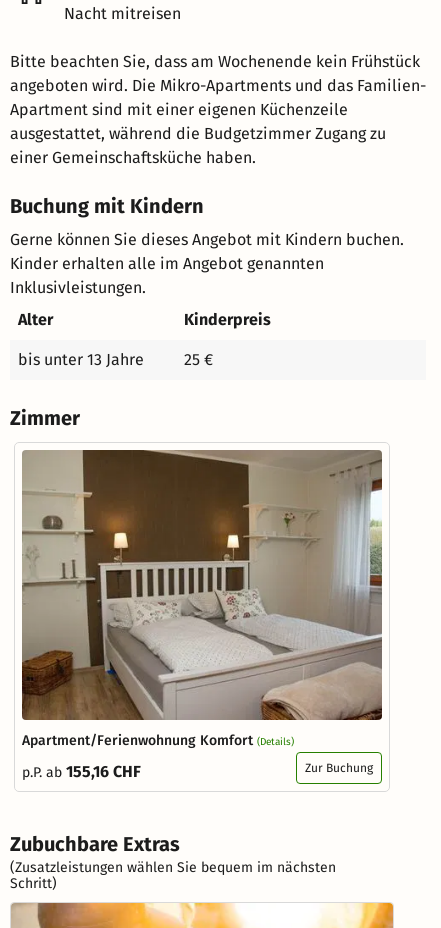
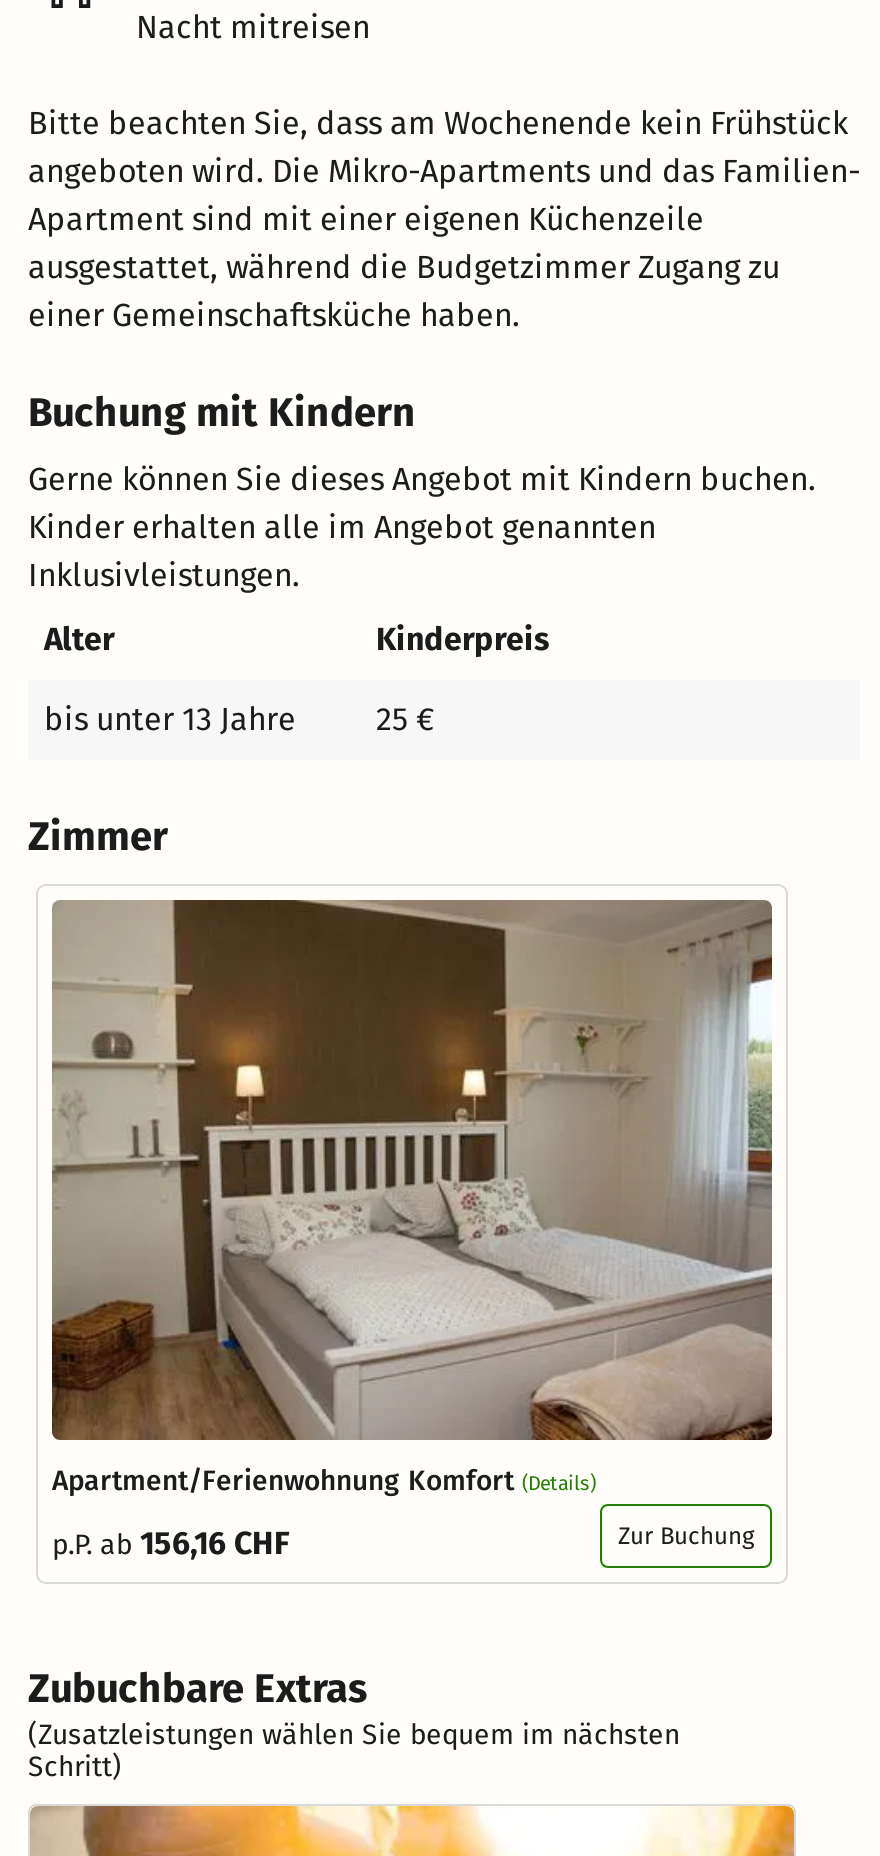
[22,762,141,781] p.P. ab 155,16 CHF -> [52,1524,290,1562] p.P. ab 156,16 CHF

